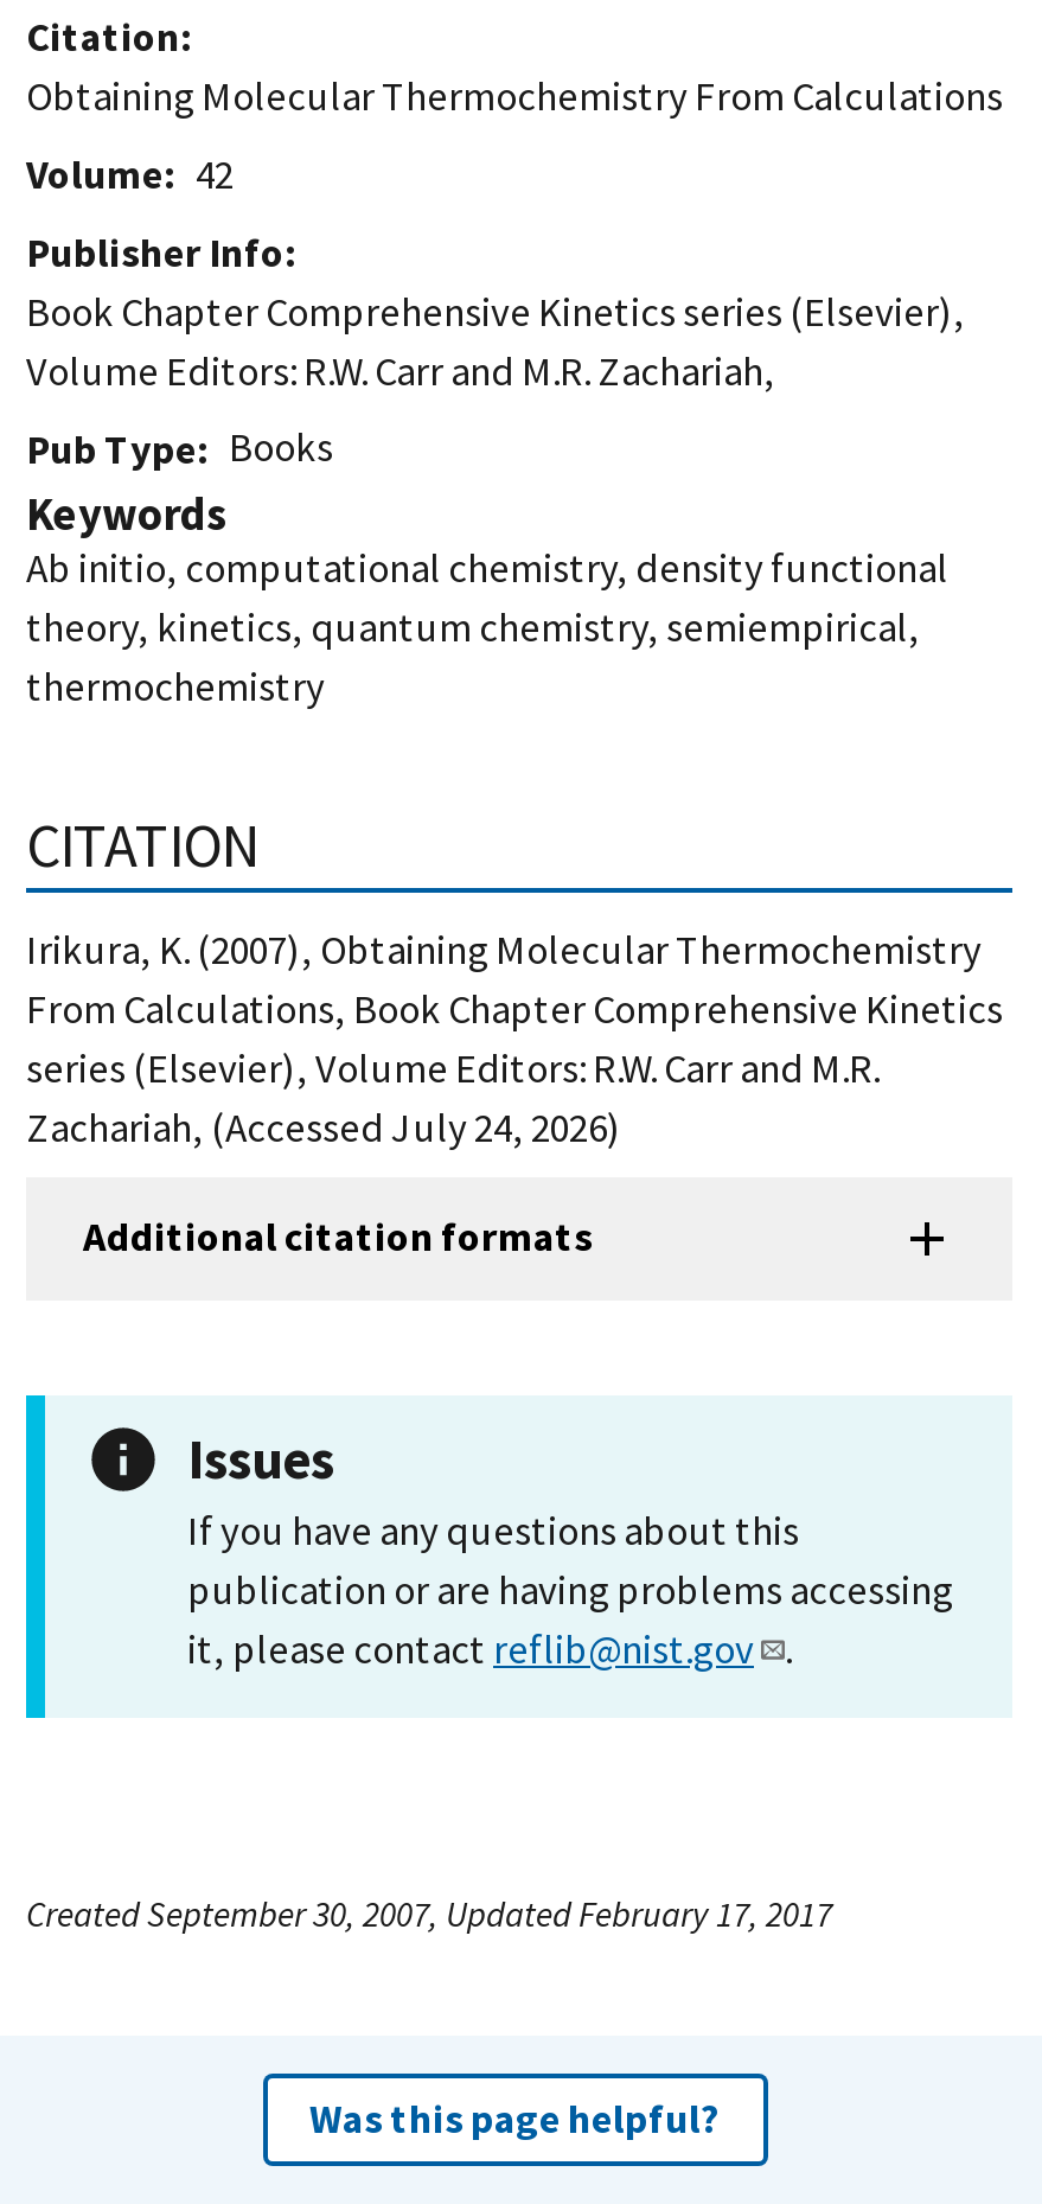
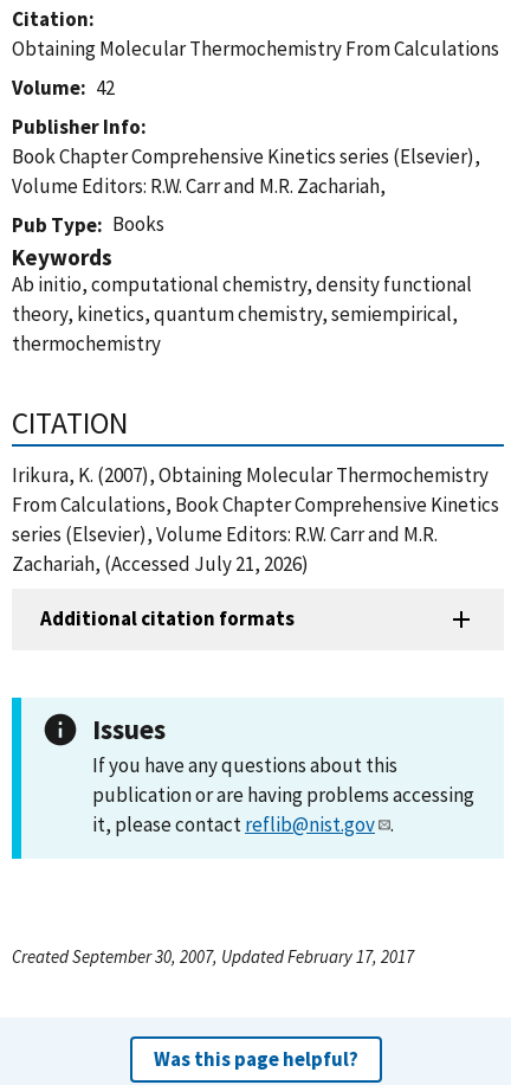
[26,1101,621,1153] Zachariah, (Accessed July 24, 2026) -> [12,551,309,577] Zachariah, (Accessed July 21, 2026)

